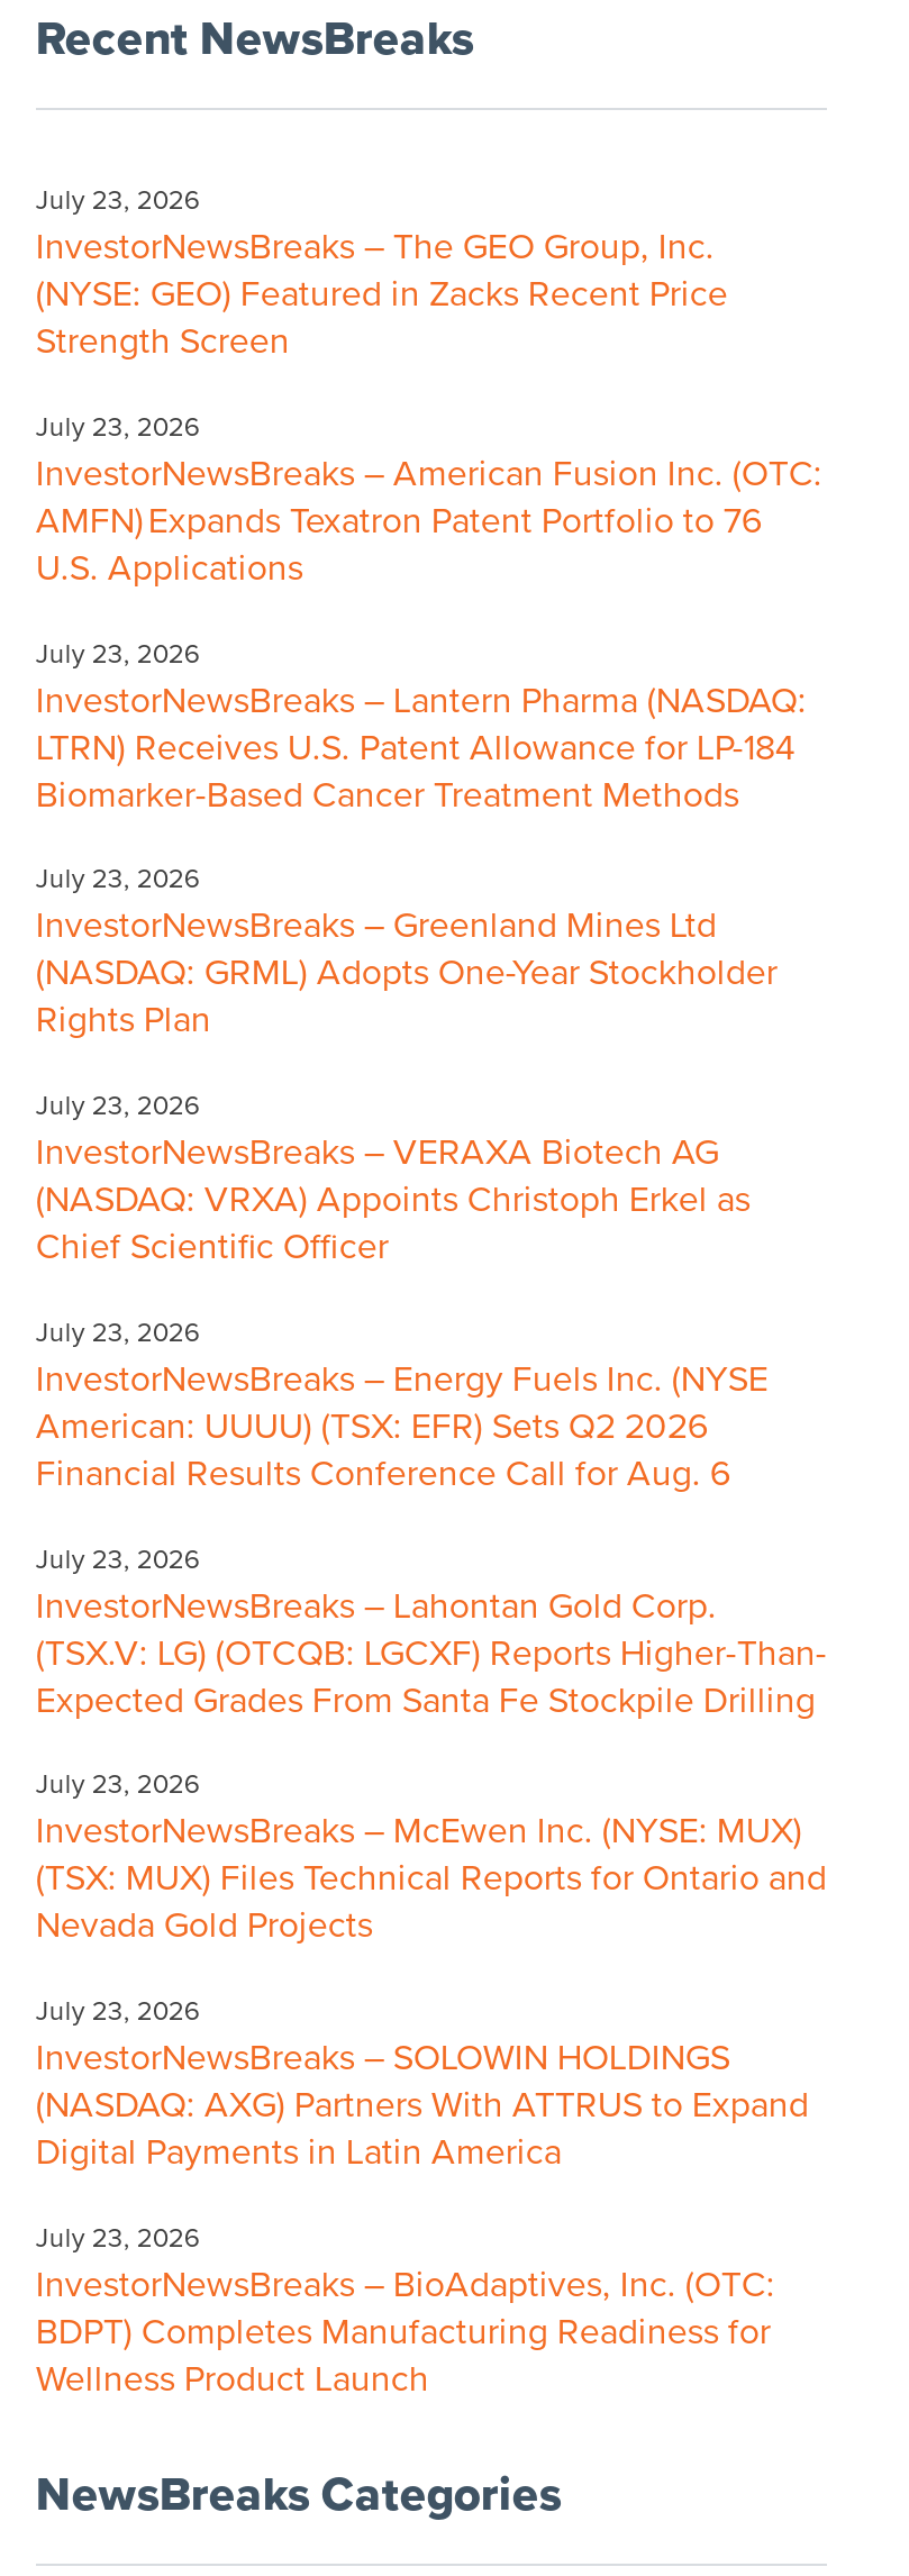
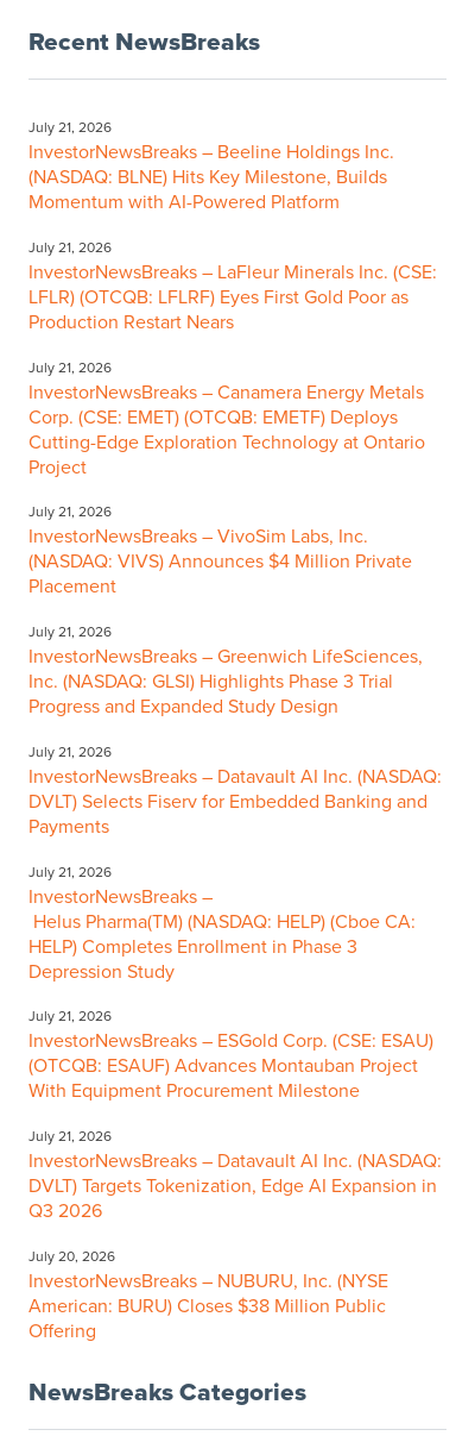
[36,184,728,364] July 23, 2026 | InvestorNewsBreaks – The GEO Group, Inc. | (NYSE: GEO) Featured in Zacks Recent Price | Strength Screen -> [28,119,394,214] July 21, 2026 | InvestorNewsBreaks – Beeline Holdings Inc. | (NASDAQ: BLNE) Hits Key Milestone, Builds | Momentum with AI-Powered Platform
[36,410,822,590] July 23, 2026 | InvestorNewsBreaks – American Fusion Inc. (OTC: | AMFN) Expands Texatron Patent Portfolio to 76 | U.S. Applications -> [28,239,437,334] July 21, 2026 | InvestorNewsBreaks – LaFleur Minerals Inc. (CSE: | LFLR) (OTCQB: LFLRF) Eyes First Gold Poor as | Production Restart Nears
[36,637,807,817] July 23, 2026 | InvestorNewsBreaks – Lantern Pharma (NASDAQ: | LTRN) Receives U.S. Patent Allowance for LP-184 | Biomarker-Based Cancer Treatment Methods -> [28,359,425,479] July 21, 2026 | InvestorNewsBreaks – Canamera Energy Metals | Corp. (CSE: EMET) (OTCQB: EMETF) Deploys | Cutting-Edge Exploration Technology at Ontario | Project
[36,863,777,1043] July 23, 2026 | InvestorNewsBreaks – Greenland Mines Ltd | (NASDAQ: GRML) Adopts One-Year Stockholder | Rights Plan -> [28,504,412,599] July 21, 2026 | InvestorNewsBreaks – VivoSim Labs, Inc. | (NASDAQ: VIVS) Announces $4 Million Private | Placement
[36,1090,750,1270] July 23, 2026 | InvestorNewsBreaks – VERAXA Biotech AG | (NASDAQ: VRXA) Appoints Christoph Erkel as | Chief Scientific Officer -> [28,624,423,719] July 21, 2026 | InvestorNewsBreaks – Greenwich LifeSciences, | Inc. (NASDAQ: GLSI) Highlights Phase 3 Trial | Progress and Expanded Study Design
[36,1316,768,1496] July 23, 2026 | InvestorNewsBreaks – Energy Fuels Inc. (NYSE | American: UUUU) (TSX: EFR) Sets Q2 2026 | Financial Results Conference Call for Aug. 6 -> [28,743,442,839] July 21, 2026 | InvestorNewsBreaks – Datavault AI Inc. (NASDAQ: | DVLT) Selects Fiserv for Embedded Banking and | Payments
[36,1543,827,1723] July 23, 2026 | InvestorNewsBreaks – Lahontan Gold Corp. | (TSX.V: LG) (OTCQB: LGCXF) Reports Higher-Than- | Expected Grades From Santa Fe Stockpile Drilling -> [28,863,416,984] July 21, 2026 | InvestorNewsBreaks – | Helus Pharma(TM) (NASDAQ: HELP) (Cboe CA: | HELP) Completes Enrollment in Phase 3 | Depression Study
[36,1769,827,1949] July 23, 2026 | InvestorNewsBreaks – McEwen Inc. (NYSE: MUX) | (TSX: MUX) Files Technical Reports for Ontario and | Nevada Gold Projects -> [28,1008,433,1103] July 21, 2026 | InvestorNewsBreaks – ESGold Corp. (CSE: ESAU) | (OTCQB: ESAUF) Advances Montauban Project | With Equipment Procurement Milestone
[36,1996,809,2176] July 23, 2026 | InvestorNewsBreaks – SOLOWIN HOLDINGS | (NASDAQ: AXG) Partners With ATTRUS to Expand | Digital Payments in Latin America -> [28,1128,442,1223] July 21, 2026 | InvestorNewsBreaks – Datavault AI Inc. (NASDAQ: | DVLT) Targets Tokenization, Edge AI Expansion in | Q3 2026
[36,2222,775,2402] July 23, 2026 | InvestorNewsBreaks – BioAdaptives, Inc. (OTC: | BDPT) Completes Manufacturing Readiness for | Wellness Product Launch -> [28,1248,388,1343] July 20, 2026 | InvestorNewsBreaks – NUBURU, Inc. (NYSE | American: BURU) Closes $38 Million Public | Offering

